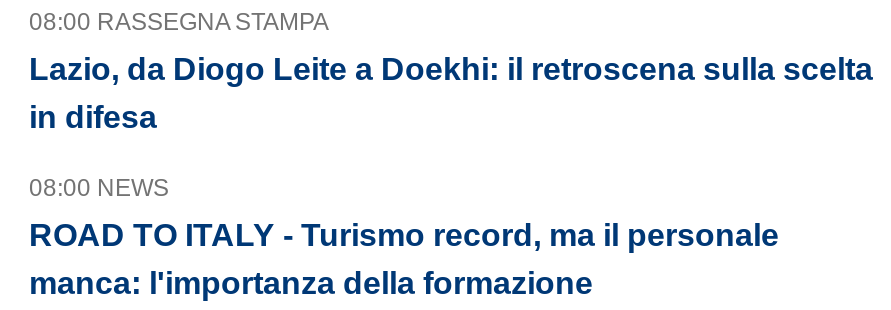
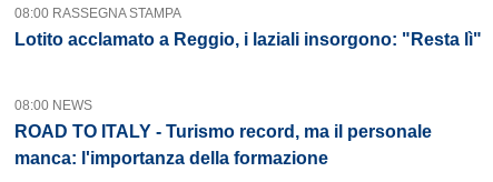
[29,53,873,135] Lazio, da Diogo Leite a Doekhi: il retroscena sulla scelta | in difesa -> [14,31,482,49] Lotito acclamato a Reggio, i laziali insorgono: "Resta lì"

